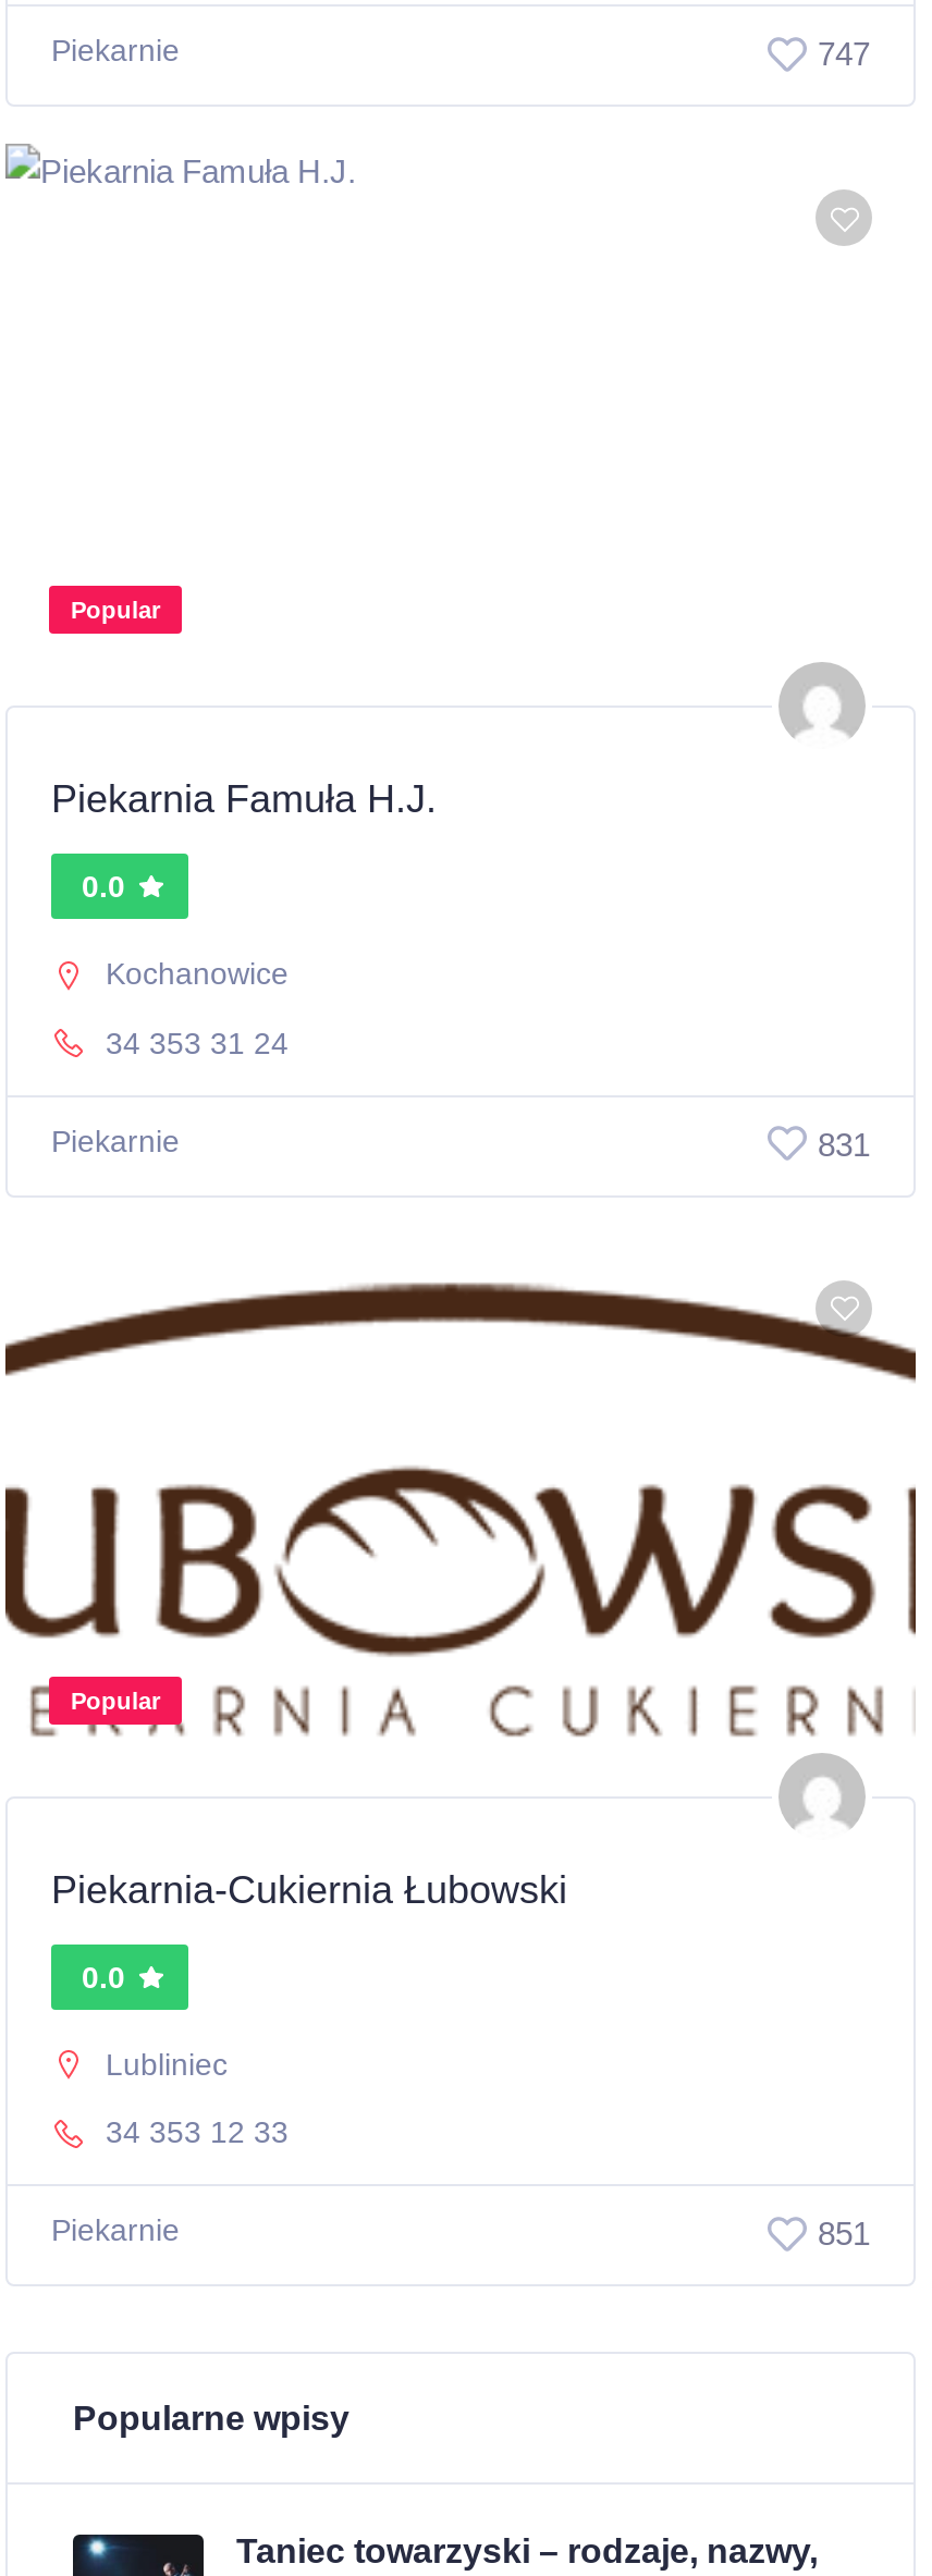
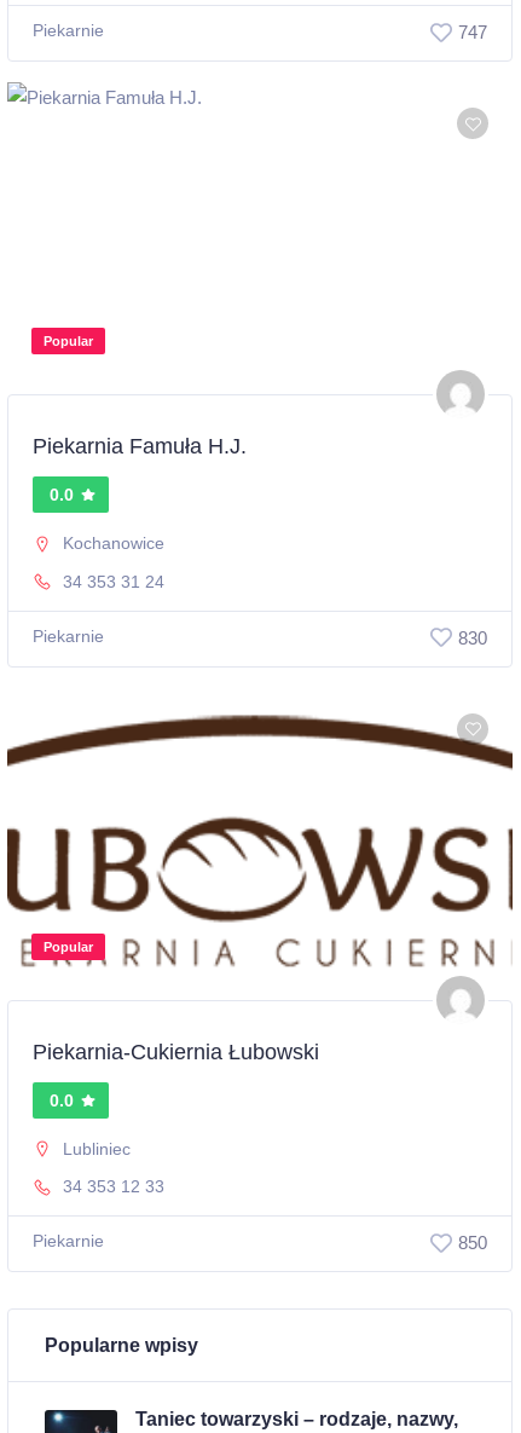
[818,1125,870,1162] 831 -> [458,627,487,648] 830
[818,2215,870,2252] 851 -> [458,1232,487,1253] 850

